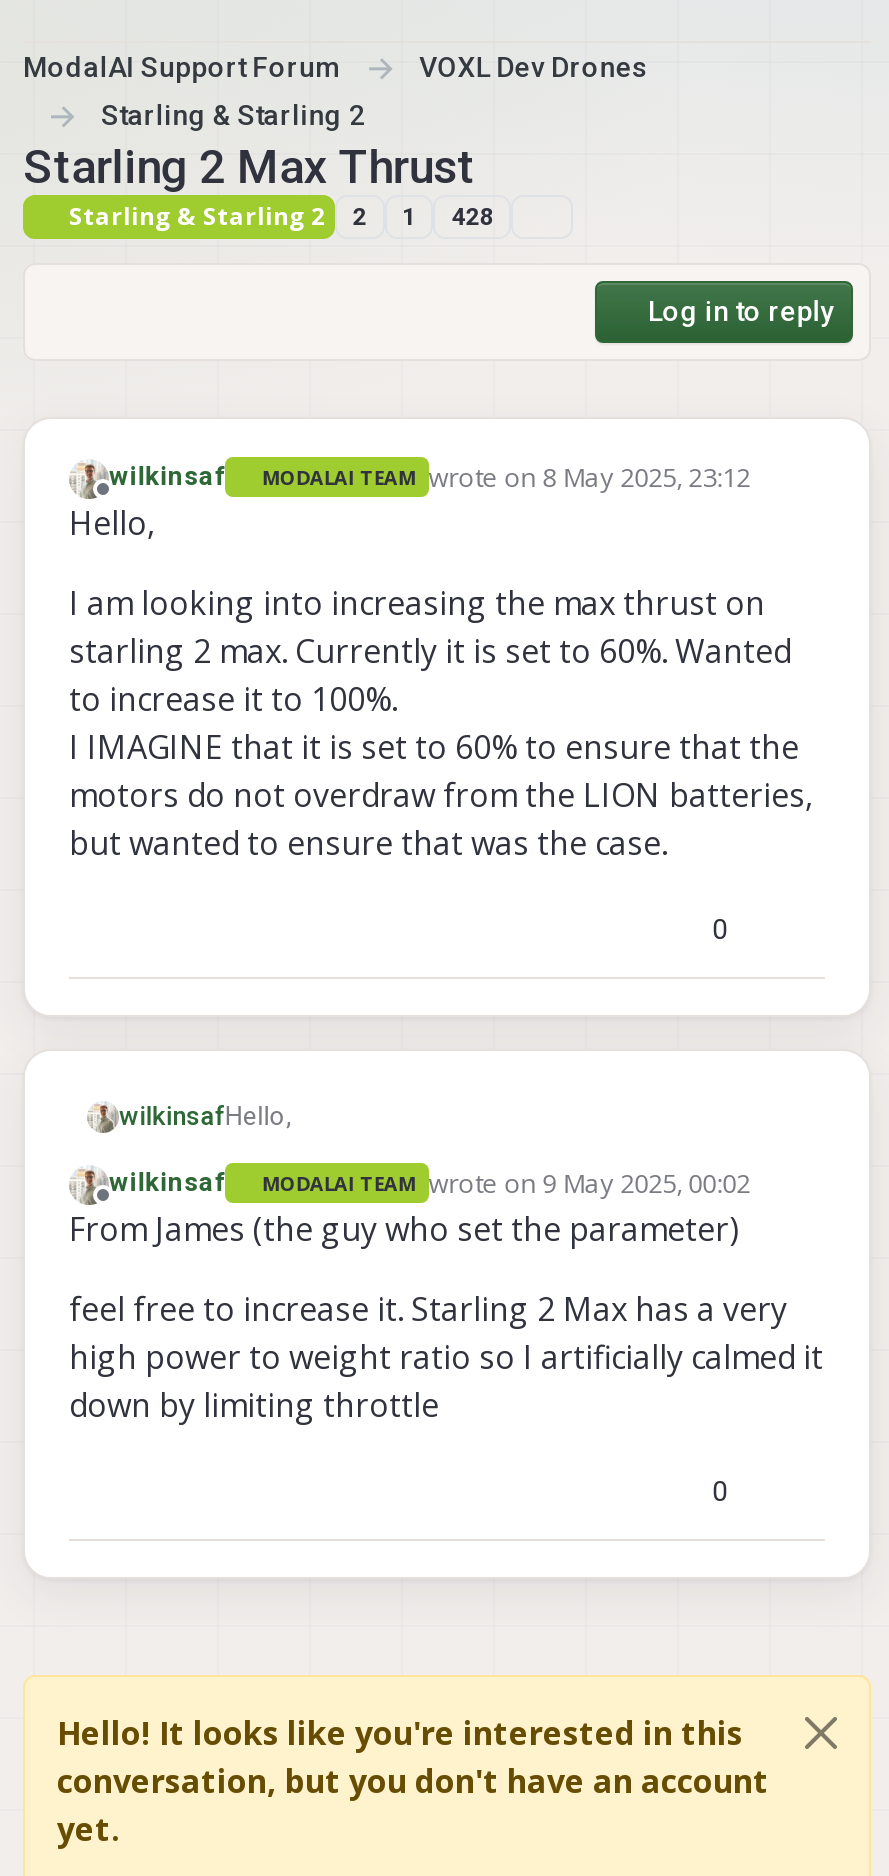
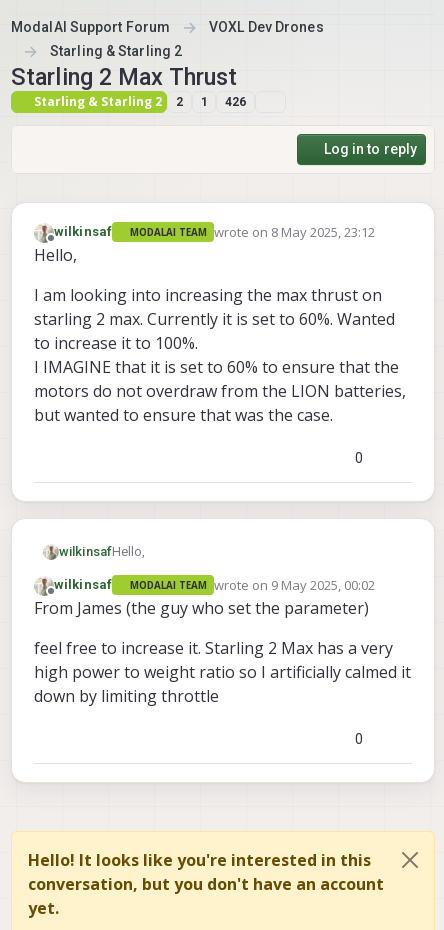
[63,199,494,233] Starling & Starling 2 2 1 428 -> [31,93,246,110] Starling & Starling 2 2 1 426

